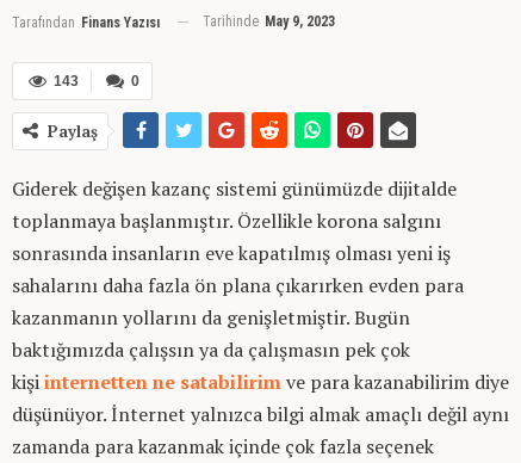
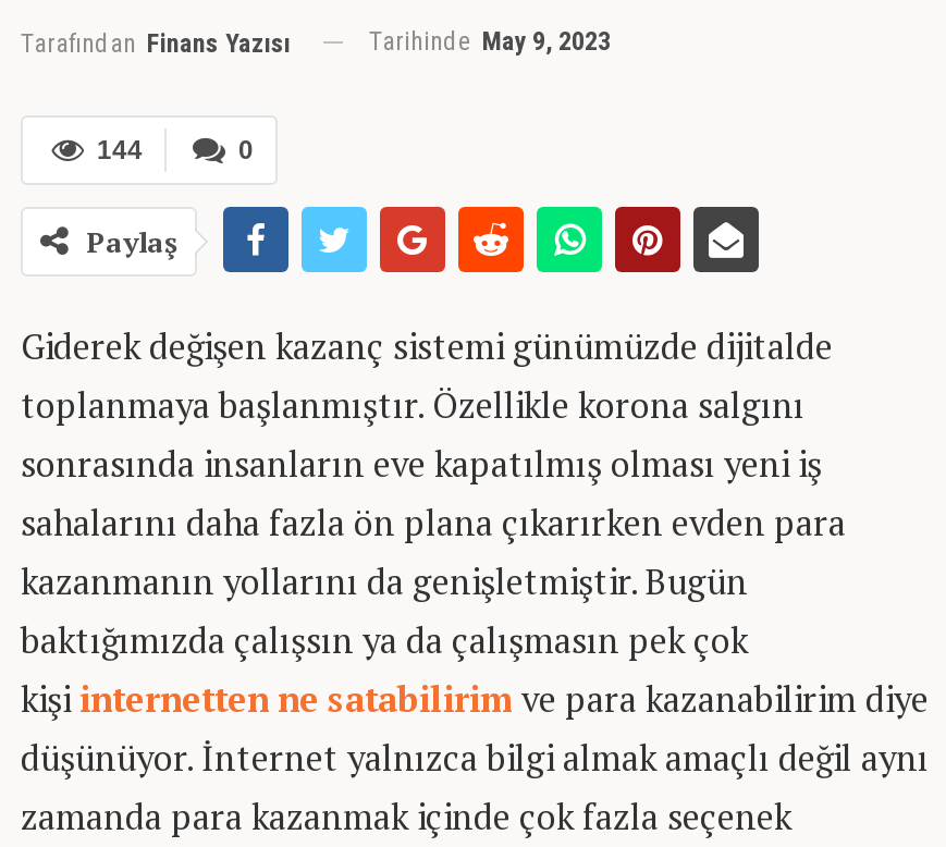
[54,72,79,89] 143 -> [97,134,143,165] 144

